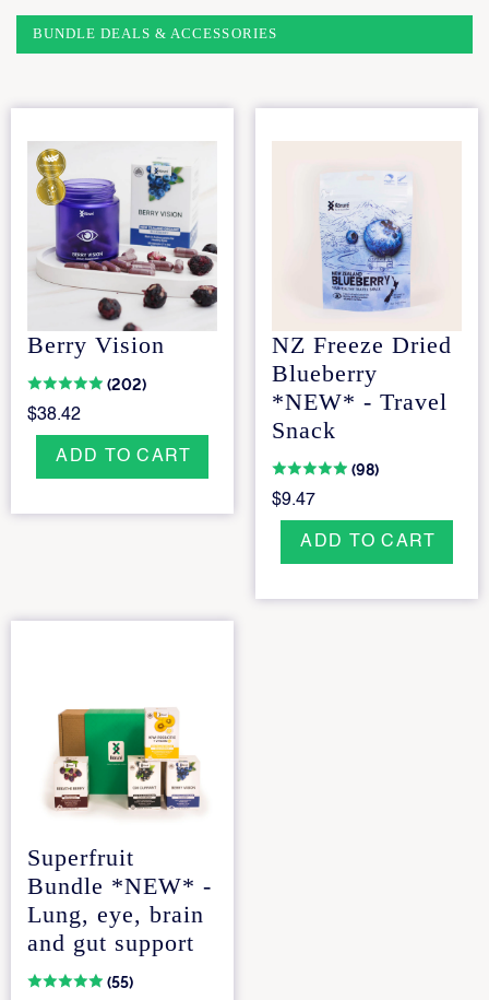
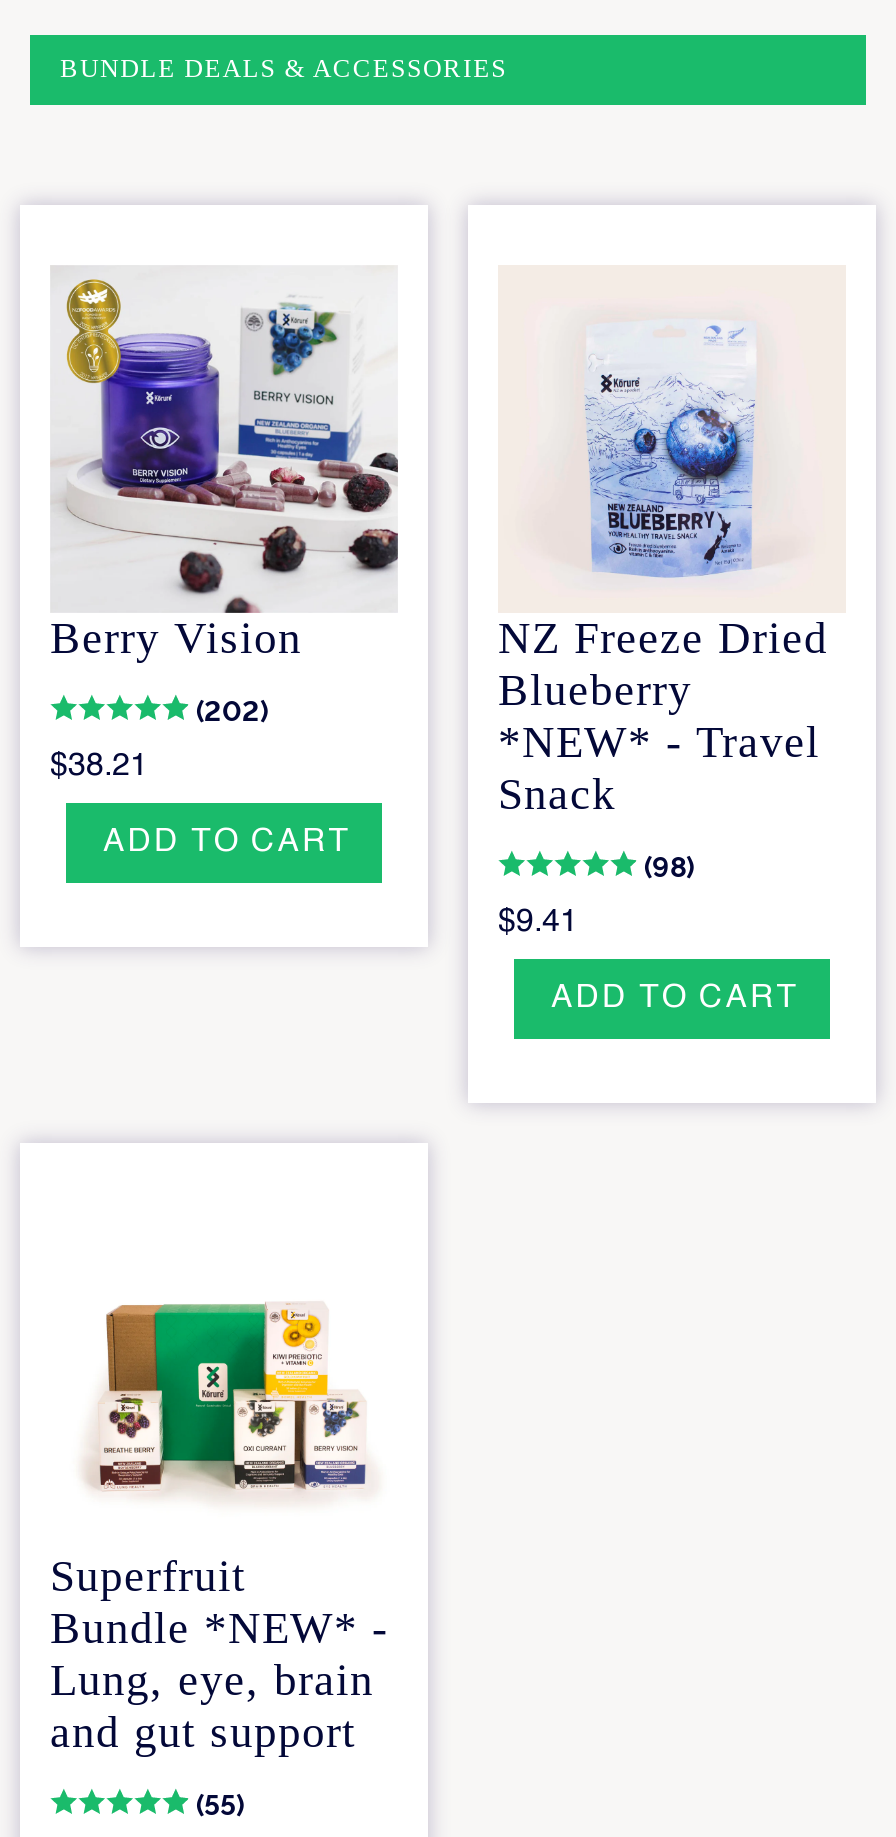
[27,406,81,424] $38.42 -> [50,751,148,783] $38.21
[272,492,315,509] $9.47 -> [498,907,578,939] $9.41

